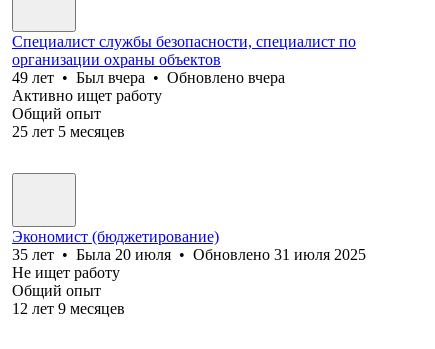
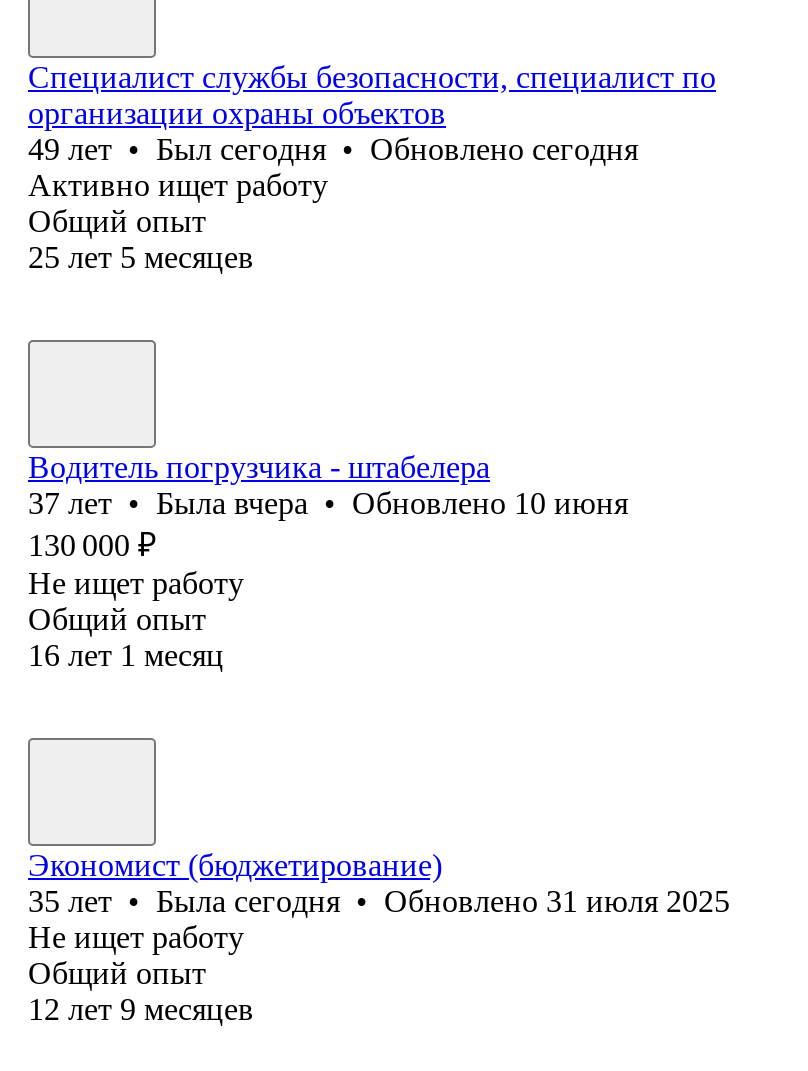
[12,69,285,86] 49 лет • Был вчера • Обновлено вчера -> [28,132,638,166] 49 лет • Был сегодня • Обновлено сегодня
none -> [28,450,628,672] Водитель погрузчика - штабелера | 37 лет • Была вчера • Обновлено 10 июня | 130 000 ₽ | Не ищет работу | Общий опыт | 16 лет 1 месяц
[12,246,366,263] 35 лет • Была 20 июля • Обновлено 31 июля 2025 -> [28,884,730,918] 35 лет • Была сегодня • Обновлено 31 июля 2025

